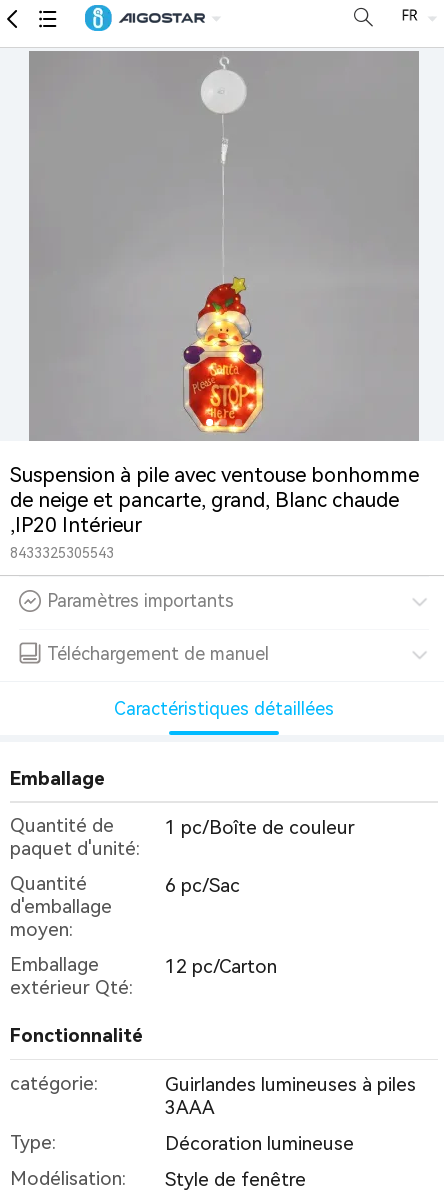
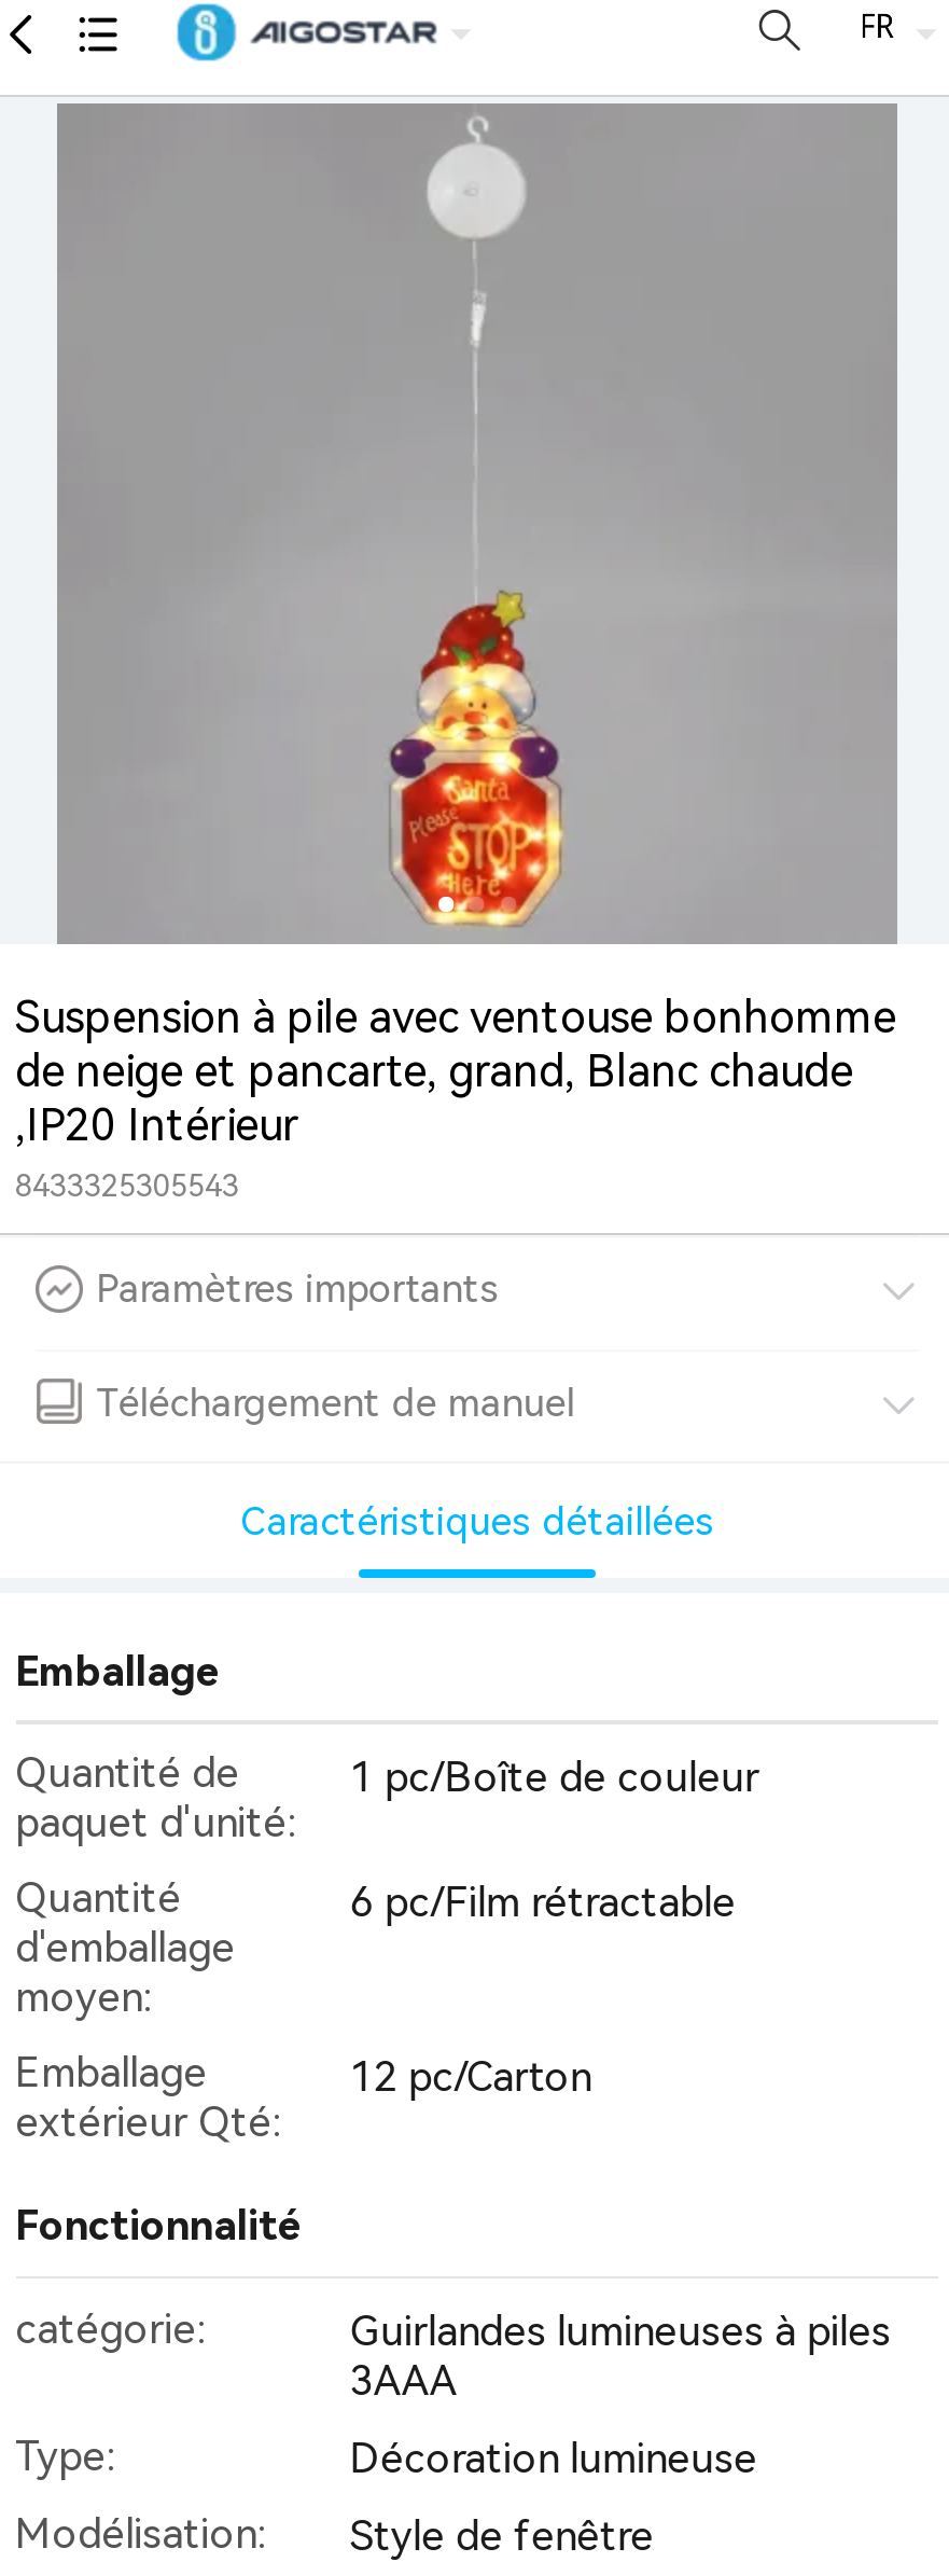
[165,874,240,897] 6 pc/Sac -> [350,1877,735,1926] 6 pc/Film rétractable

